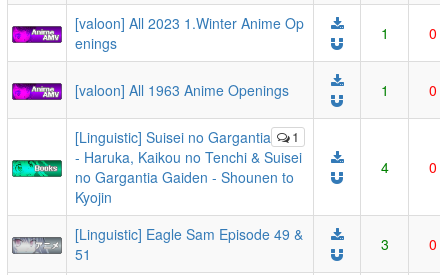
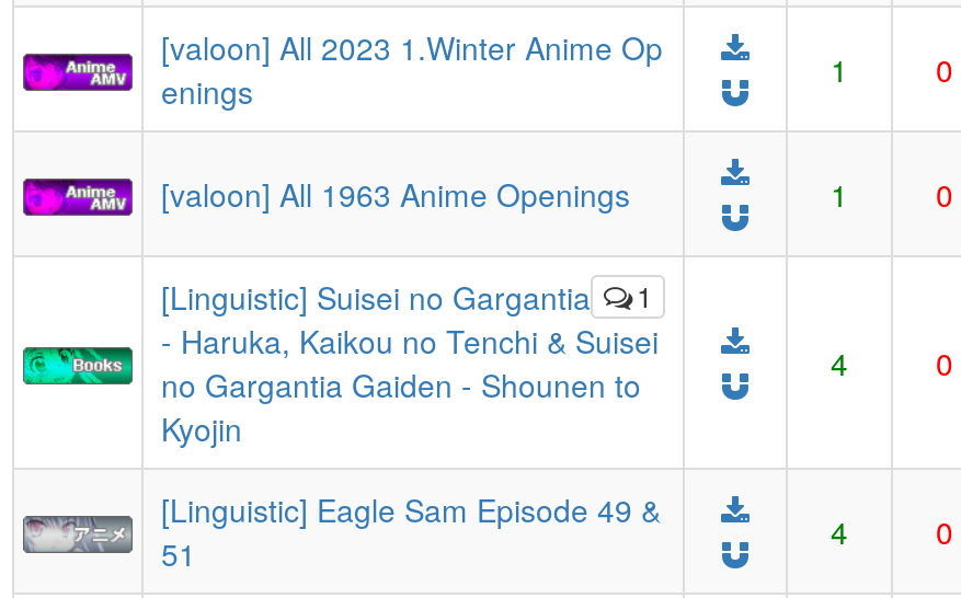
[380,234,436,254] 3 0 -> [831,509,953,553] 4 0

